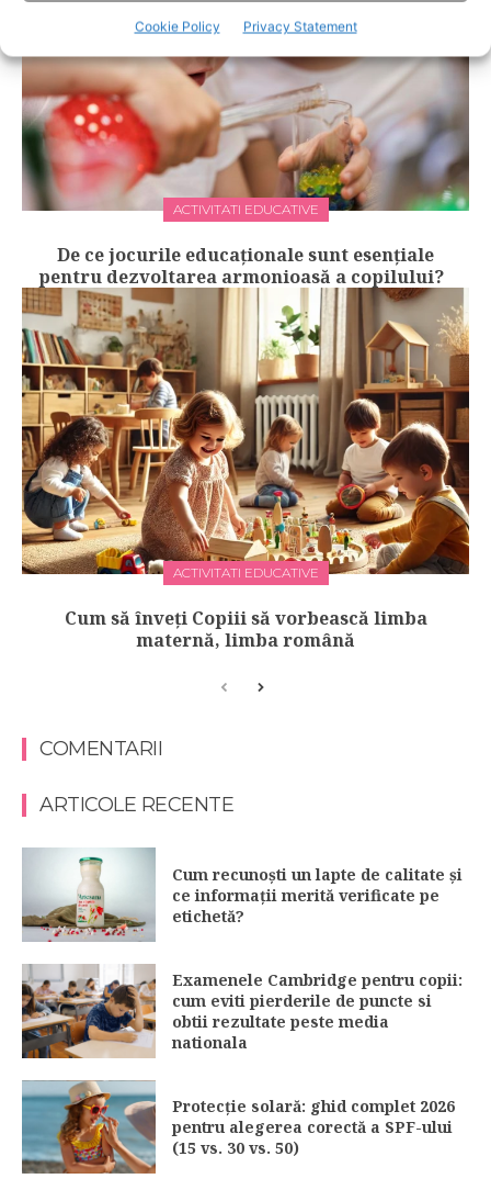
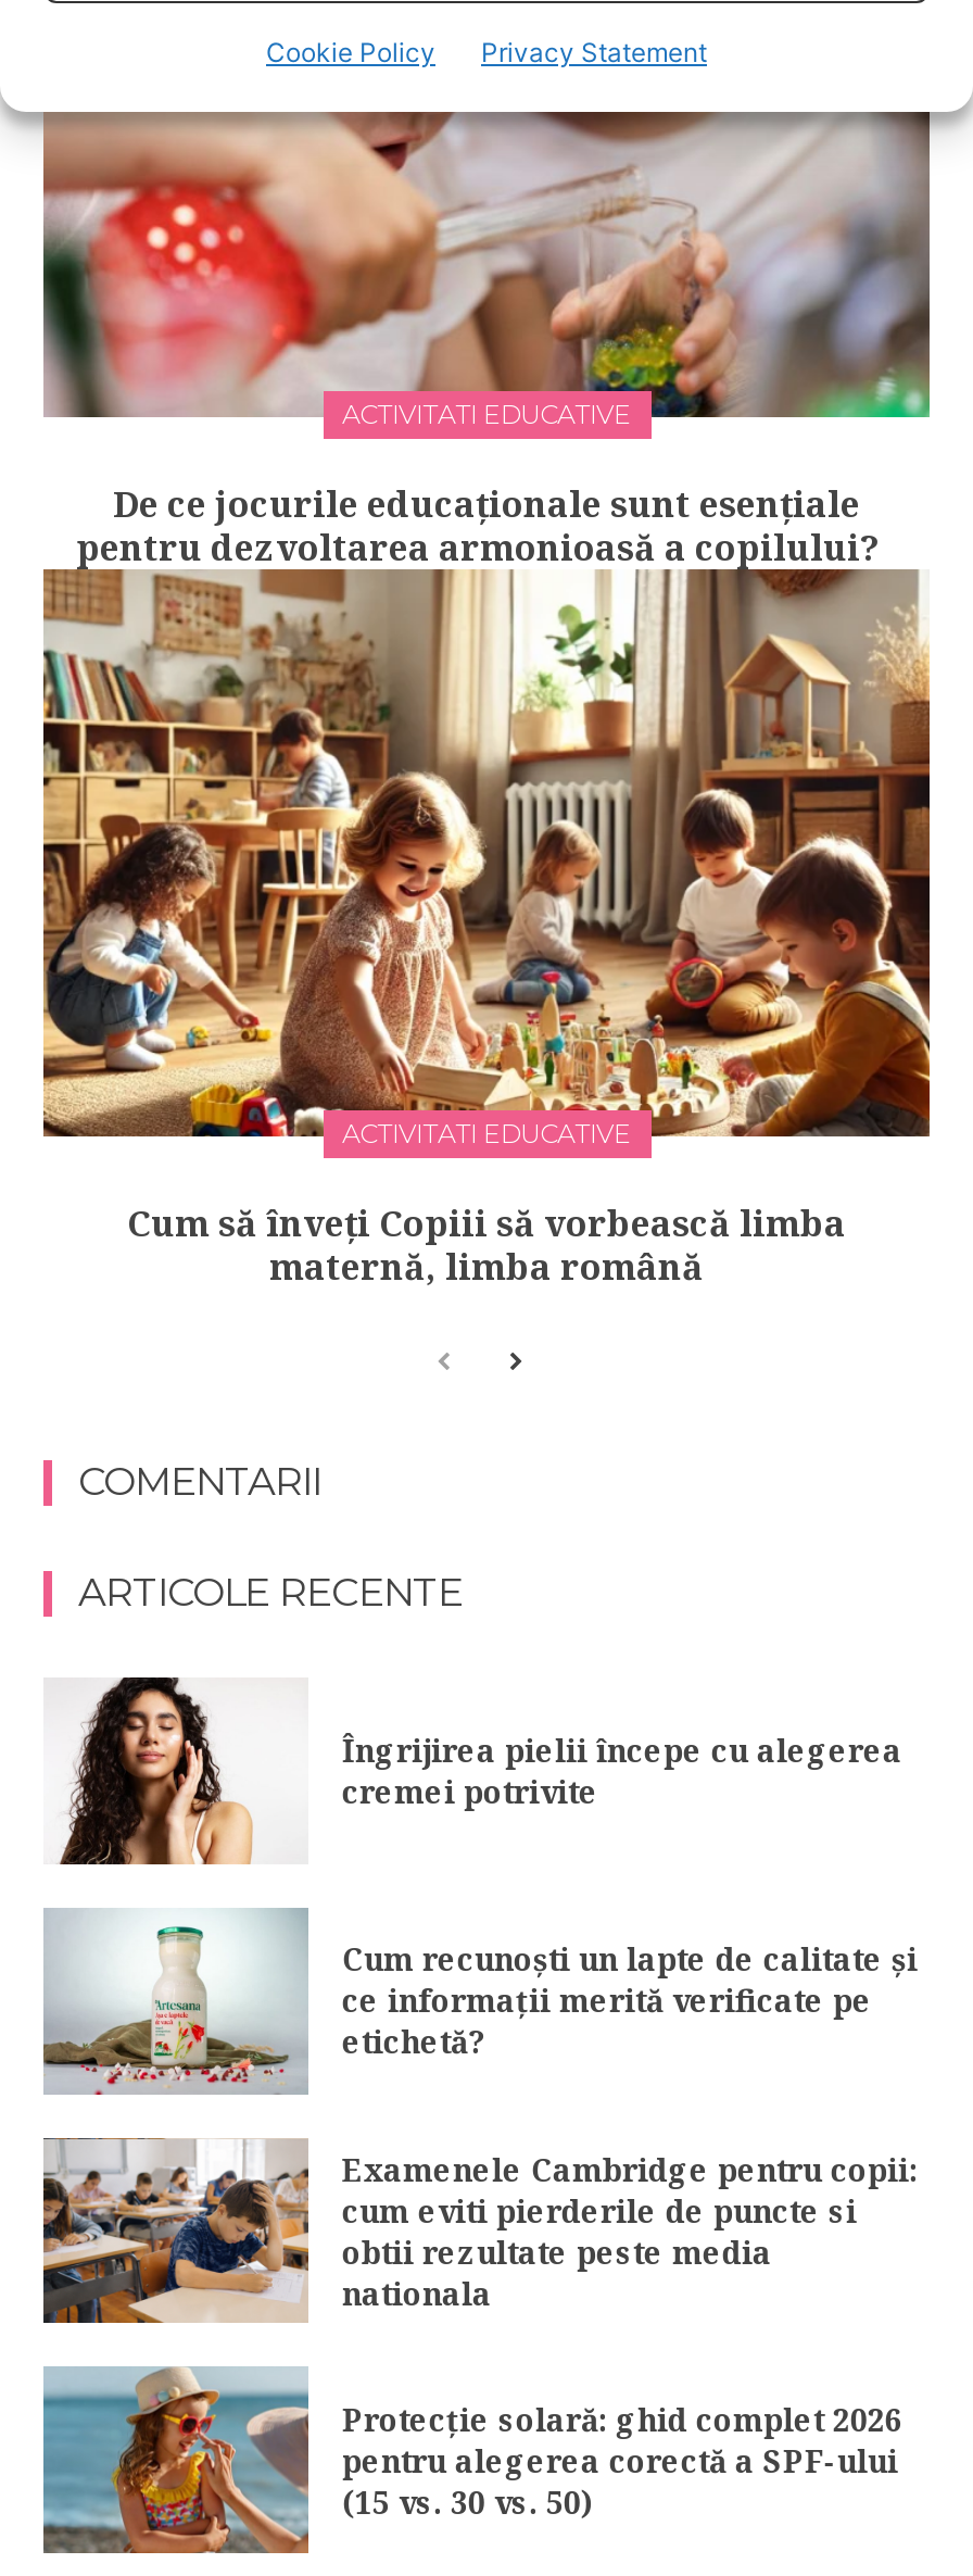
none -> [43,1675,254,1867] [image]
none -> [342,1730,902,1813] Îngrijirea pielii începe cu alegerea | cremei potrivite

